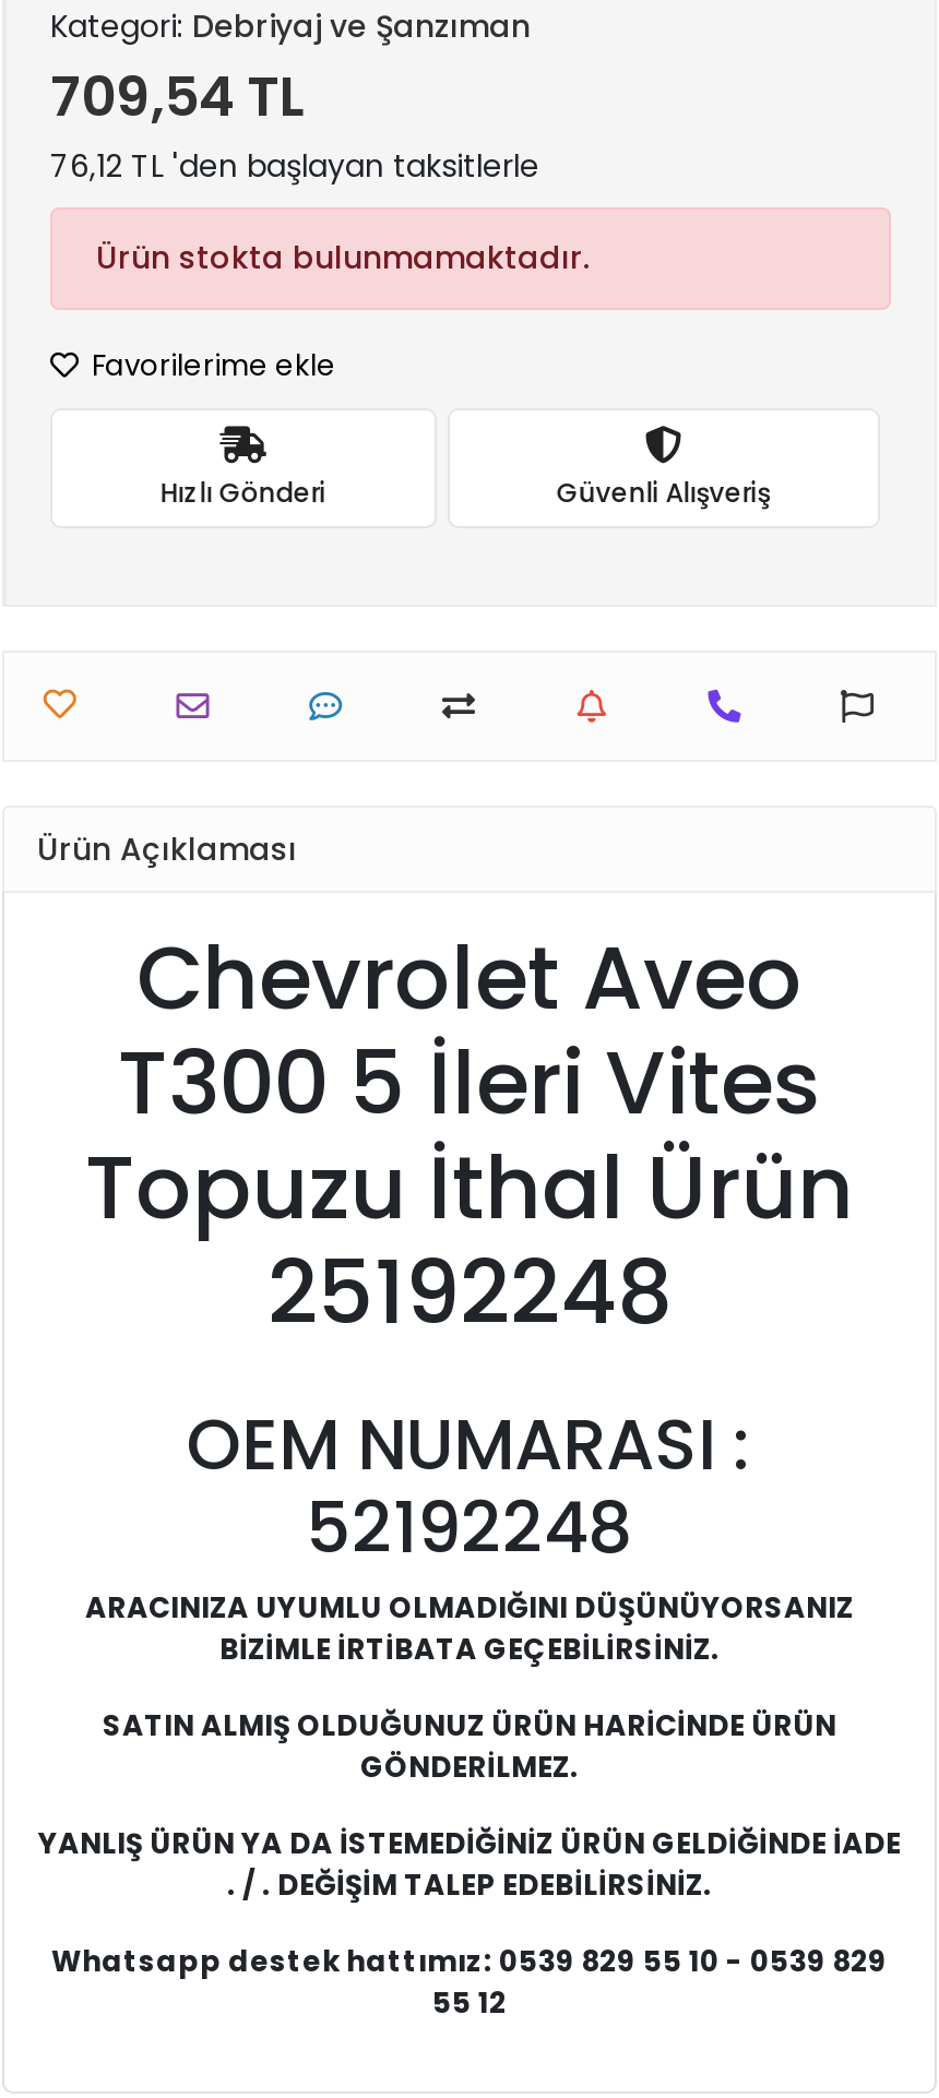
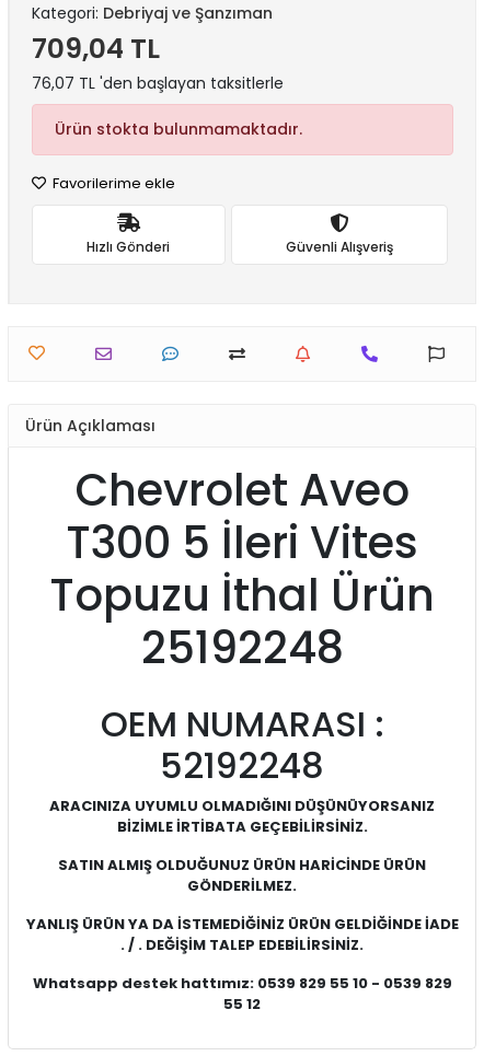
[50,59,306,135] 709,54 TL -> [32,30,160,68] 709,04 TL
[50,144,539,188] 76,12 TL 'den başlayan taksitlerle -> [32,72,284,94] 76,07 TL 'den başlayan taksitlerle

